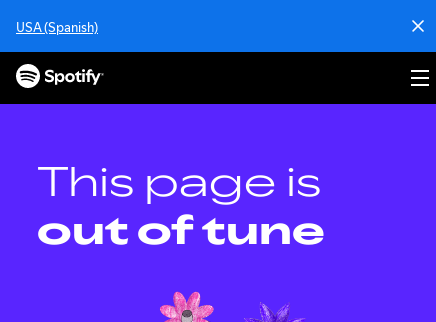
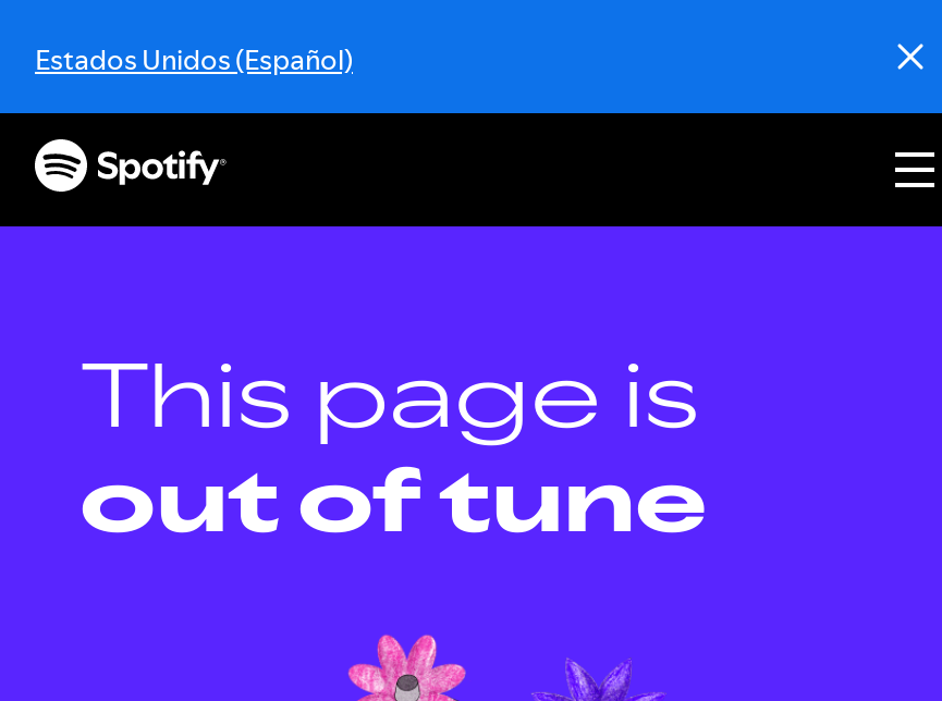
[16,18,98,36] USA (Spanish) -> [35,39,353,78] Estados Unidos (Español)

